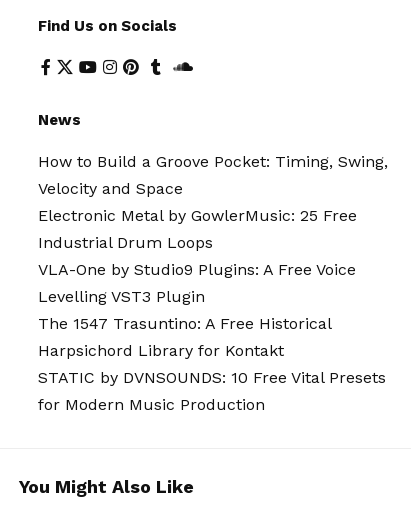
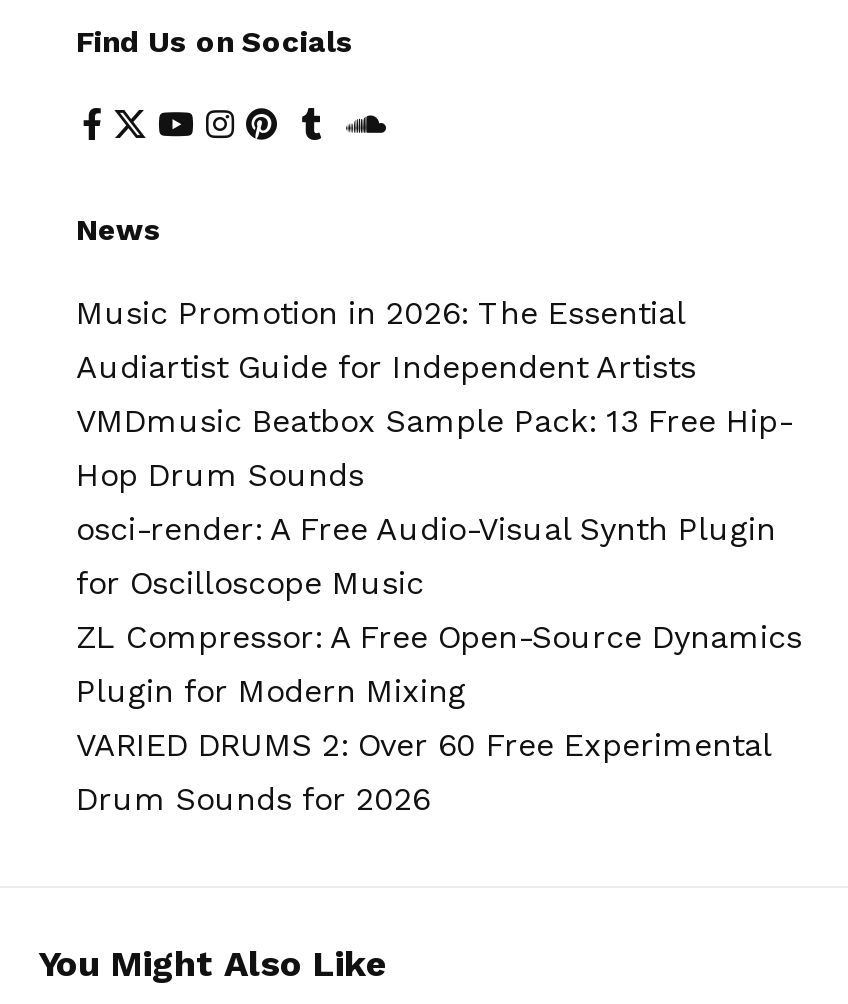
[38,152,388,414] How to Build a Groove Pocket: Timing, Swing, | Velocity and Space | Electronic Metal by GowlerMusic: 25 Free | Industrial Drum Loops | VLA-One by Studio9 Plugins: A Free Voice | Levelling VST3 Plugin | The 1547 Trasuntino: A Free Historical | Harpsichord Library for Kontakt | STATIC by DVNSOUNDS: 10 Free Vital Presets | for Modern Music Production -> [76,294,802,818] Music Promotion in 2026: The Essential | Audiartist Guide for Independent Artists | VMDmusic Beatbox Sample Pack: 13 Free Hip- | Hop Drum Sounds | osci-render: A Free Audio-Visual Synth Plugin | for Oscilloscope Music | ZL Compressor: A Free Open-Source Dynamics | Plugin for Modern Mixing | VARIED DRUMS 2: Over 60 Free Experimental | Drum Sounds for 2026

